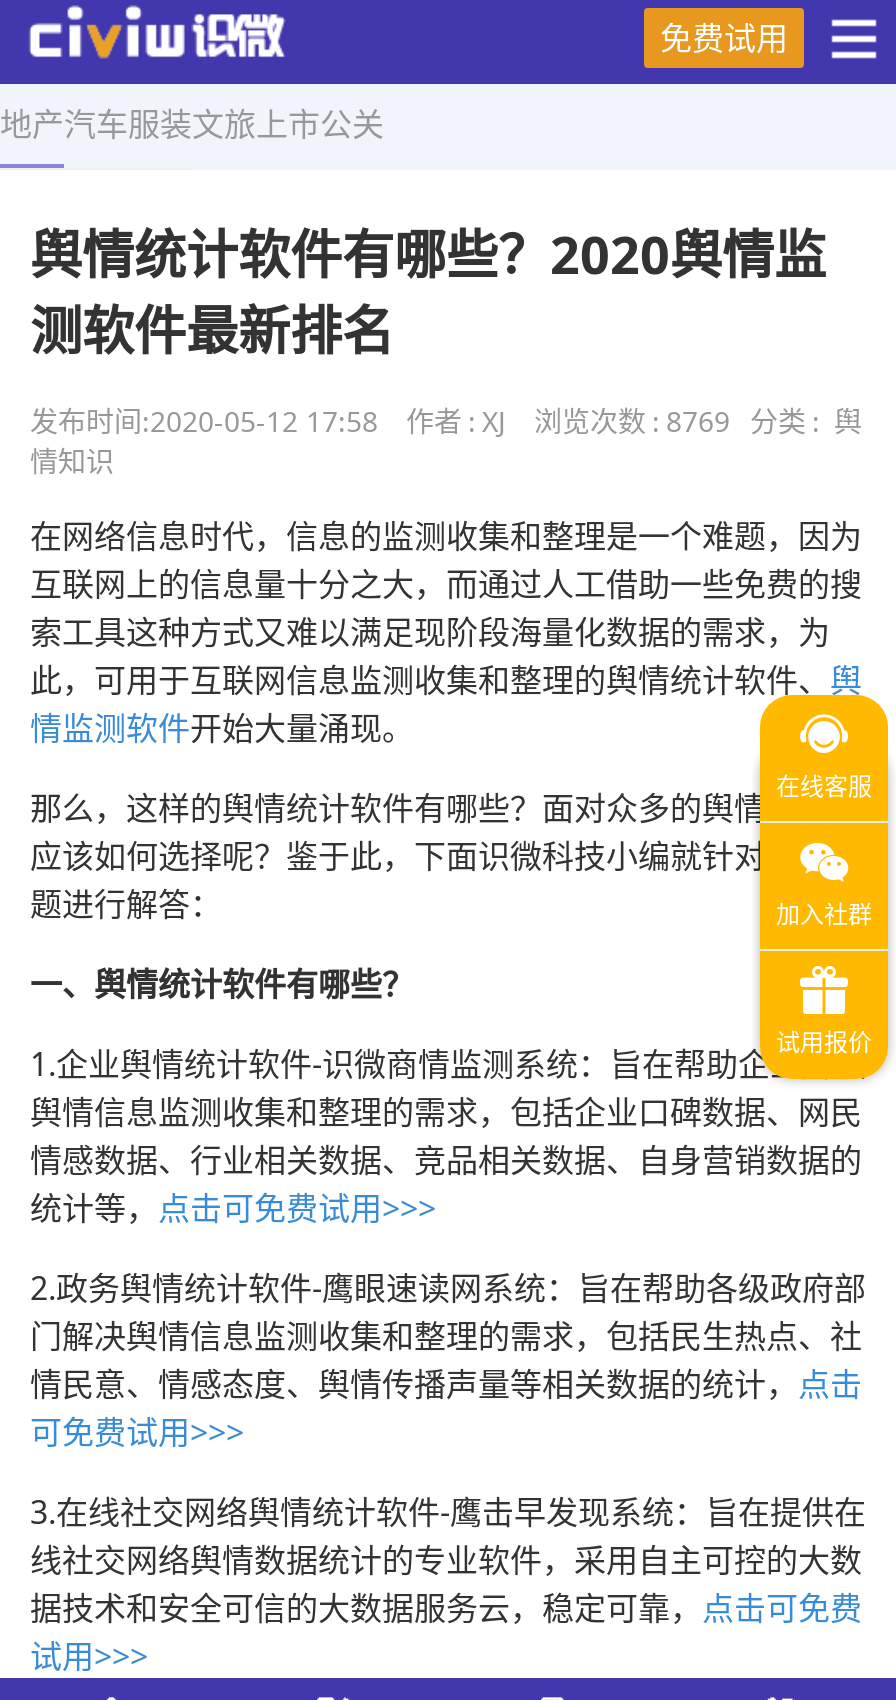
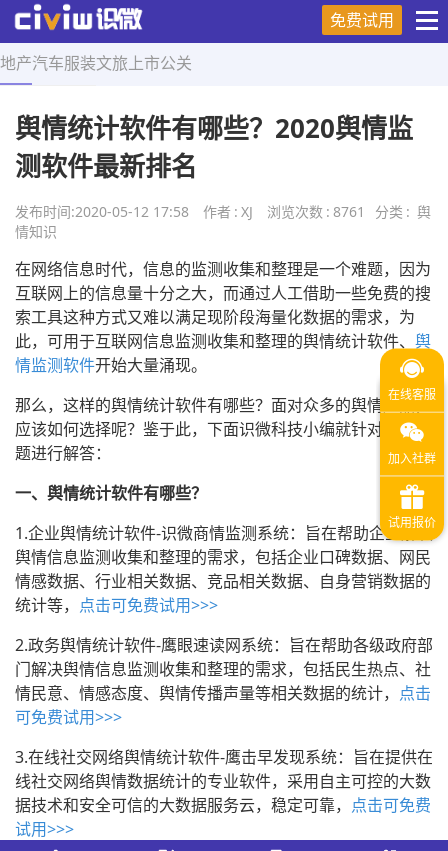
[534,403,862,441] 浏览次数 : 8769 分类 : 舆 -> [267,202,431,221] 浏览次数 : 8761 分类 : 舆

